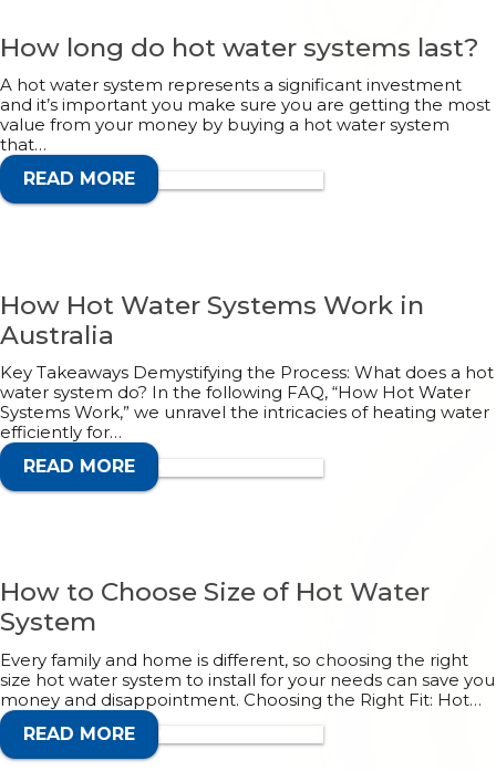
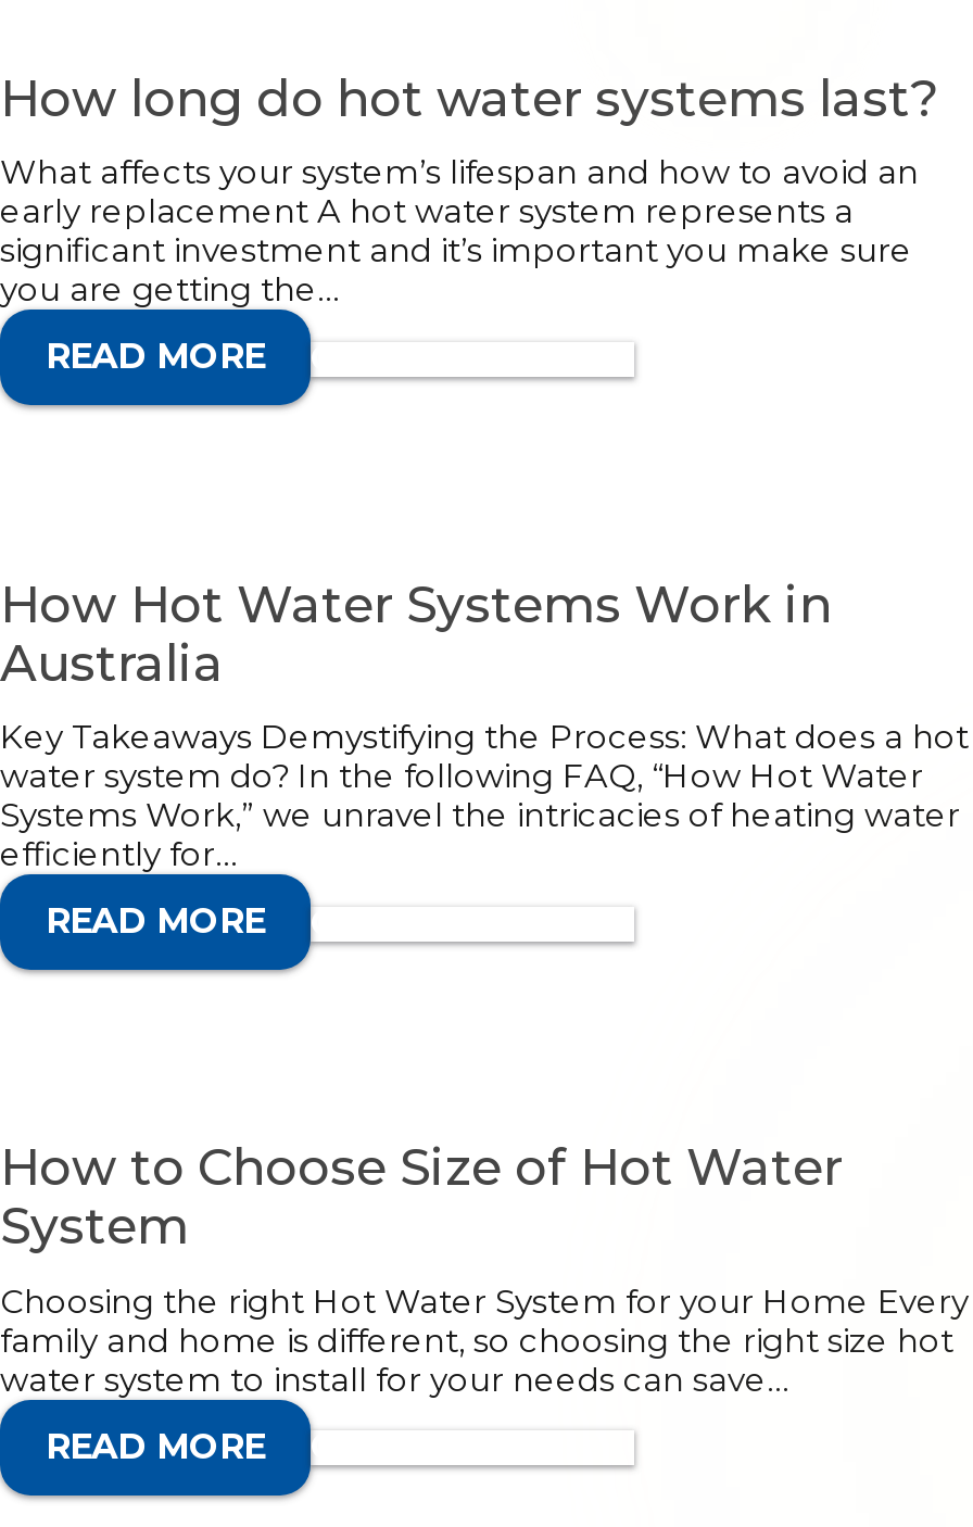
[0,75,490,155] A hot water system represents a significant investment | and it’s important you make sure you are getting the most | value from your money by buying a hot water system | that… -> [0,152,919,310] What affects your system’s lifespan and how to avoid an | early replacement A hot water system represents a | significant investment and it’s important you make sure | you are getting the…
[0,649,495,710] Every family and home is different, so choosing the right | size hot water system to install for your needs can save you | money and disappointment. Choosing the Right Fit: Hot… -> [0,1280,969,1399] Choosing the right Hot Water System for your Home Every | family and home is different, so choosing the right size hot | water system to install for your needs can save…

